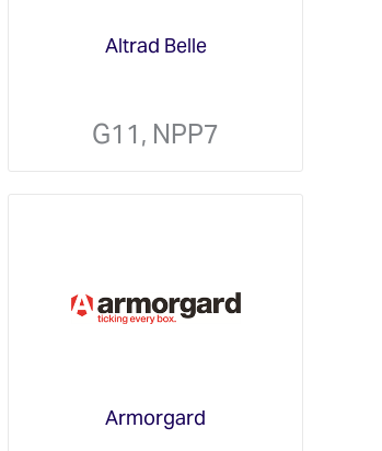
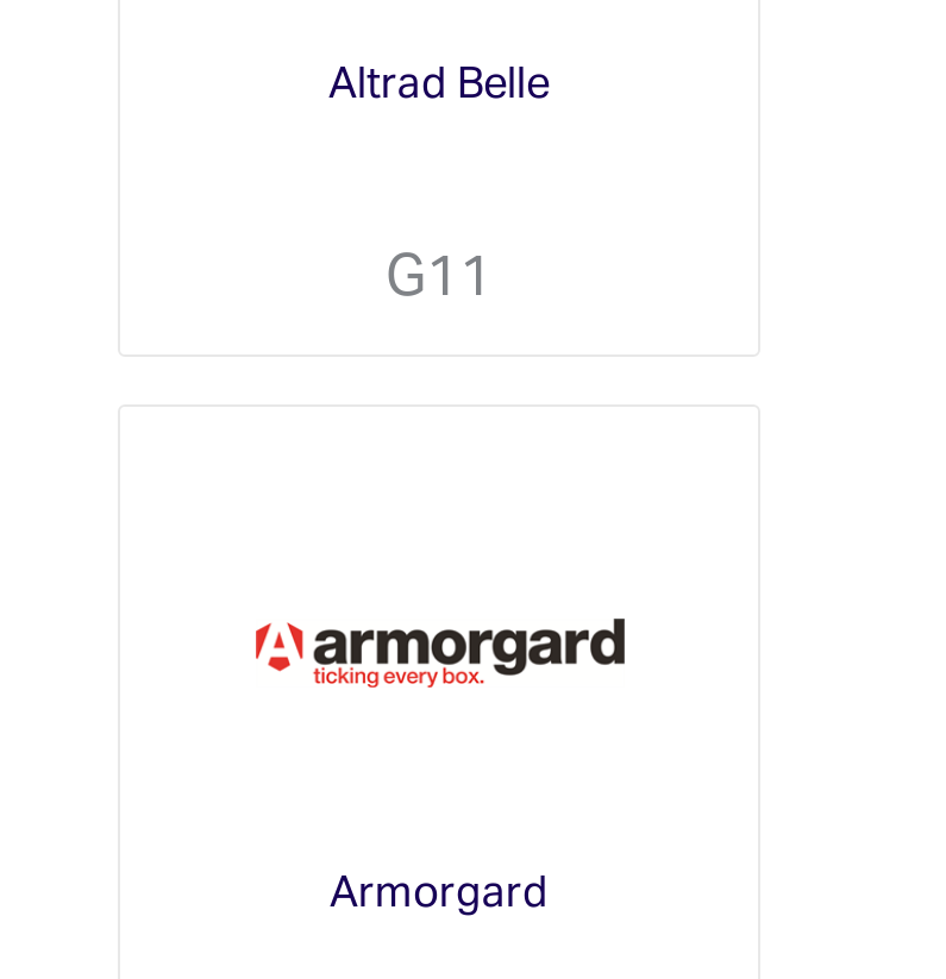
[92,117,219,151] G11, NPP7 -> [386,238,493,312] G11

